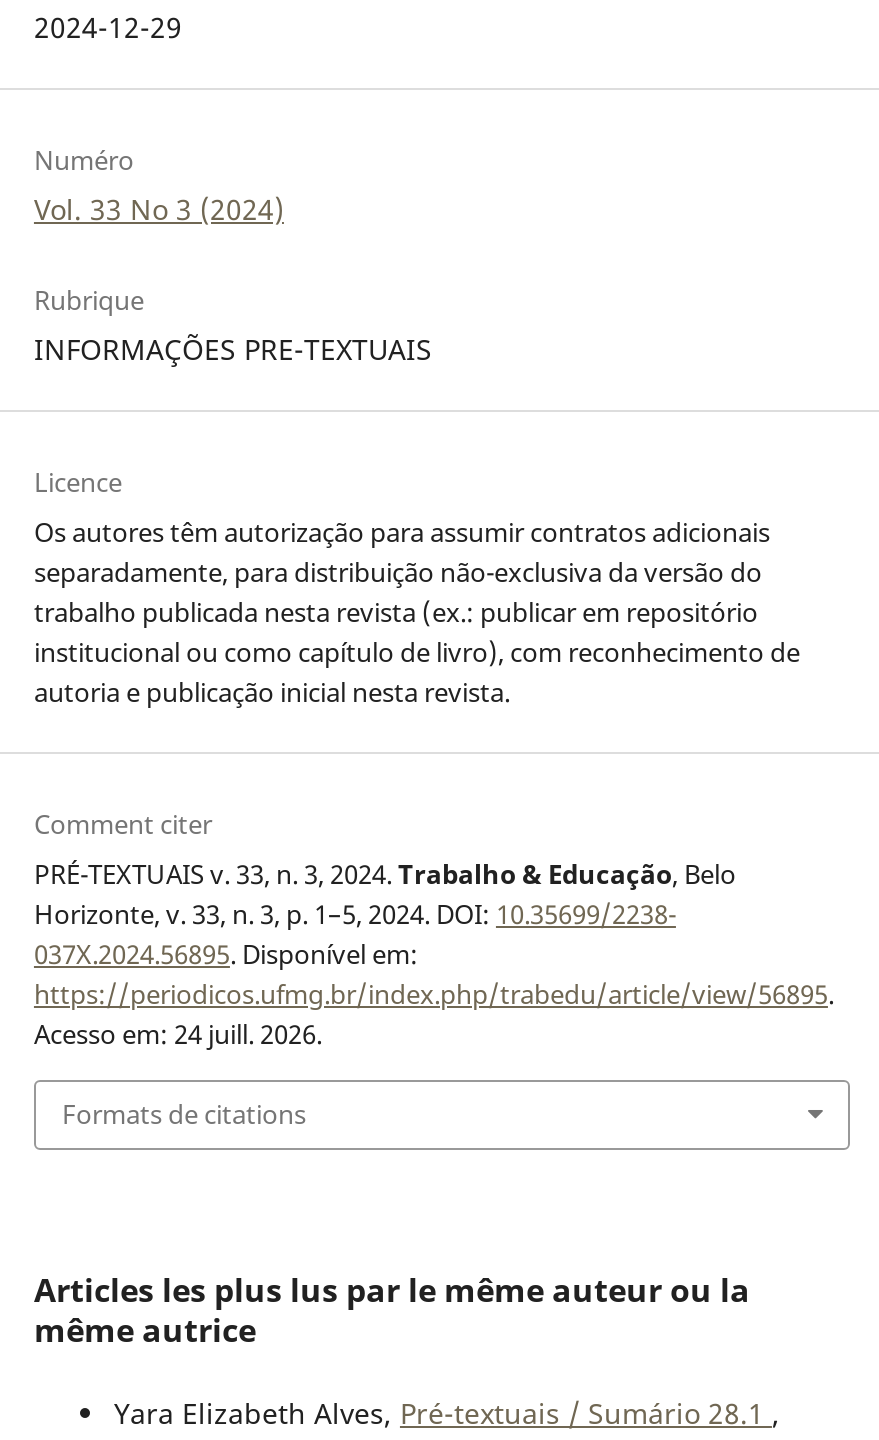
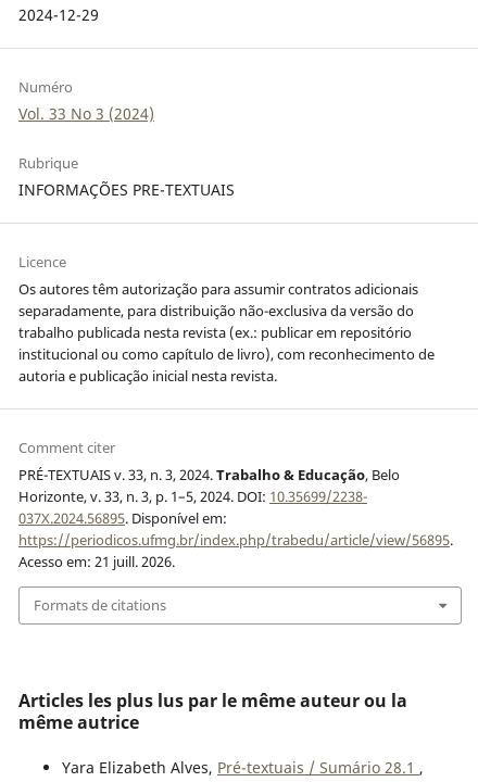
[34,1016,322,1052] Acesso em: 24 juill. 2026. -> [18,552,175,571] Acesso em: 21 juill. 2026.

